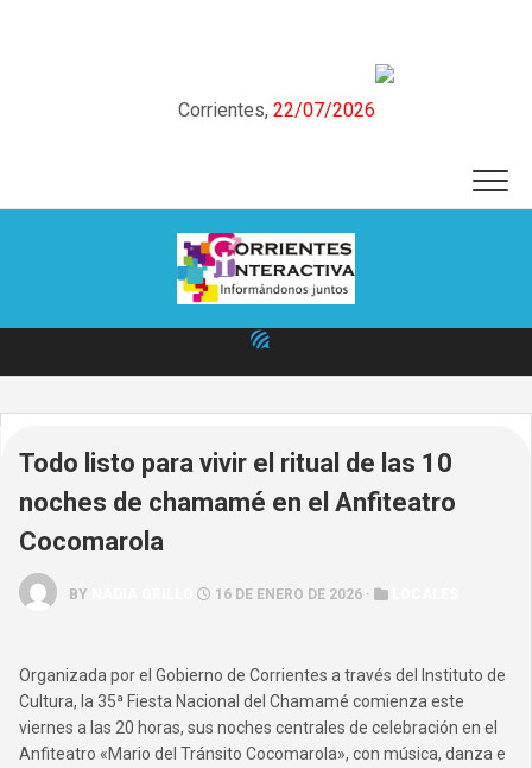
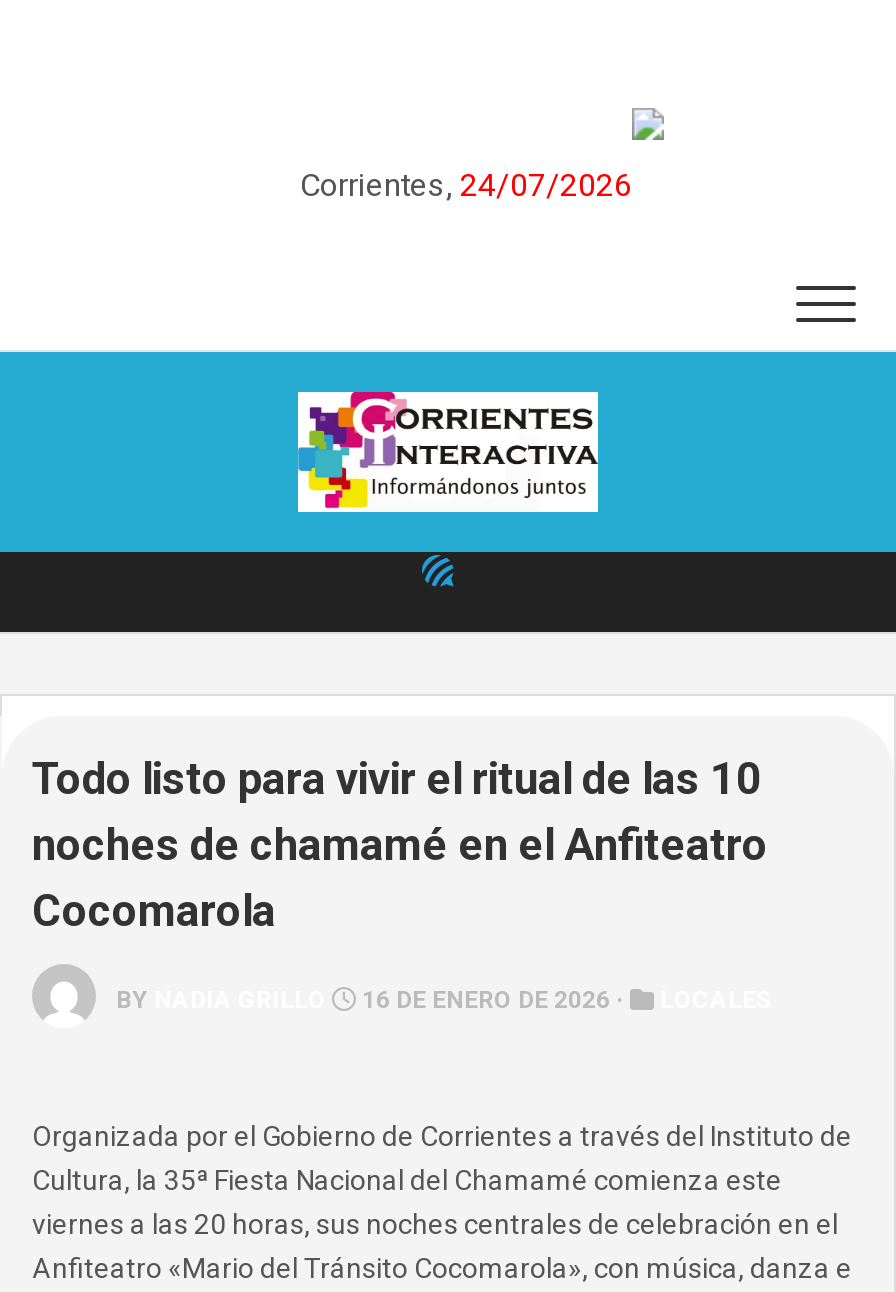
[178,98,375,121] Corrientes, 22/07/2026 -> [300,165,632,203] Corrientes, 24/07/2026

